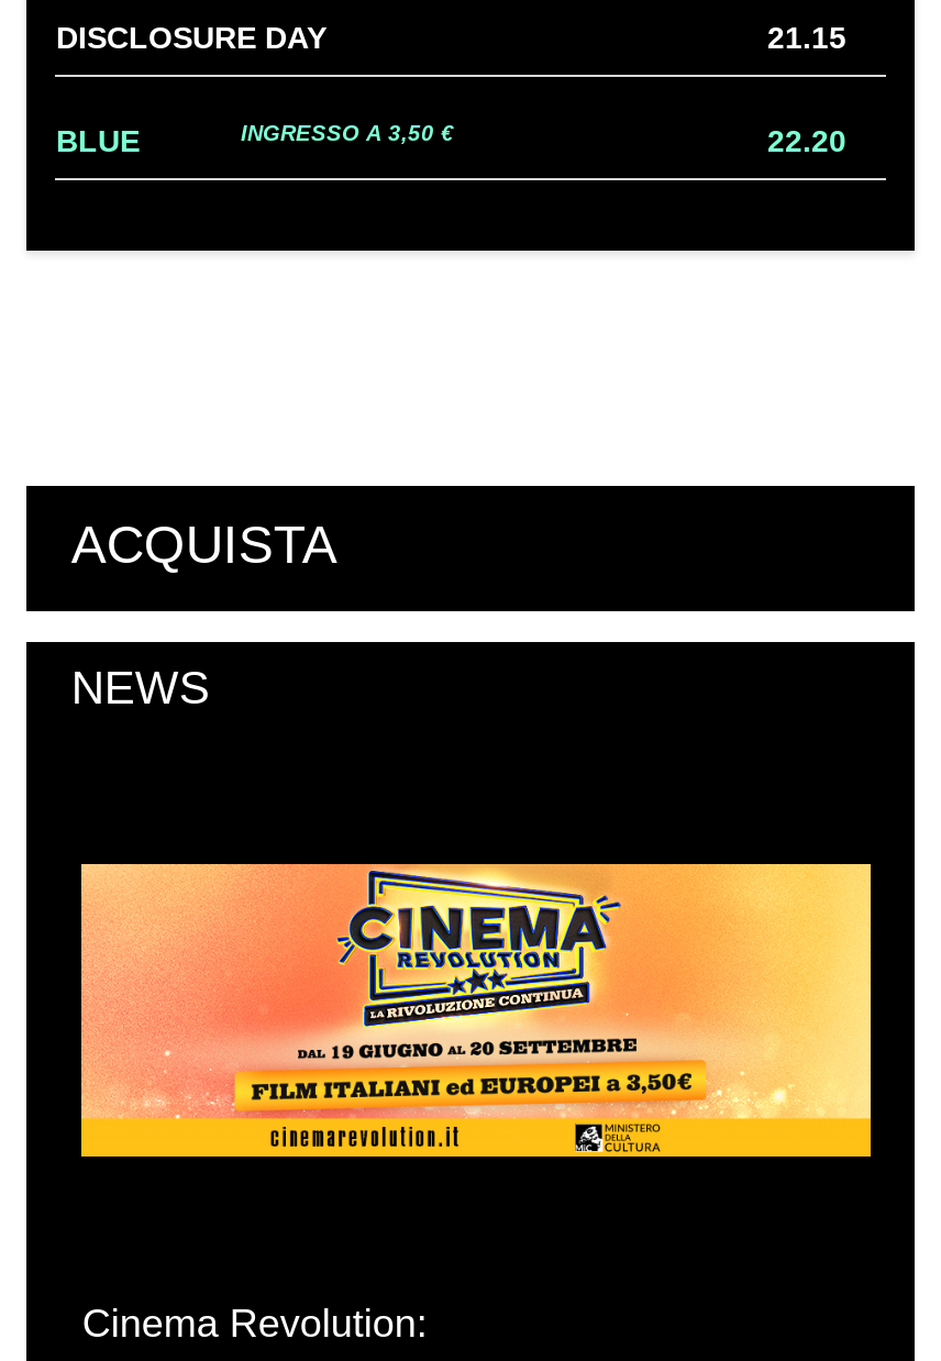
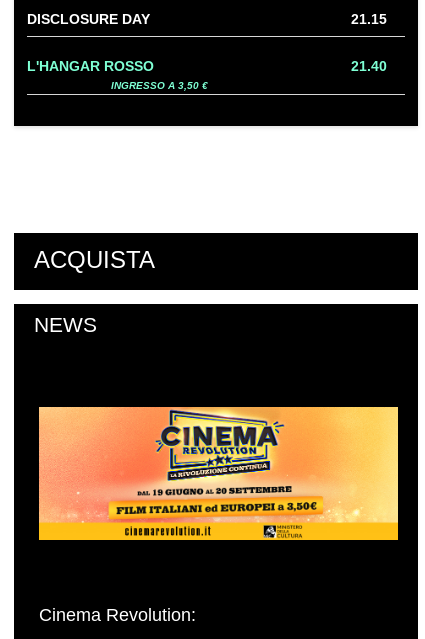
[56,123,139,158] BLUE -> [27,58,154,74] L'HANGAR ROSSO
[767,123,846,158] 22.20 -> [351,58,387,74] 21.40

